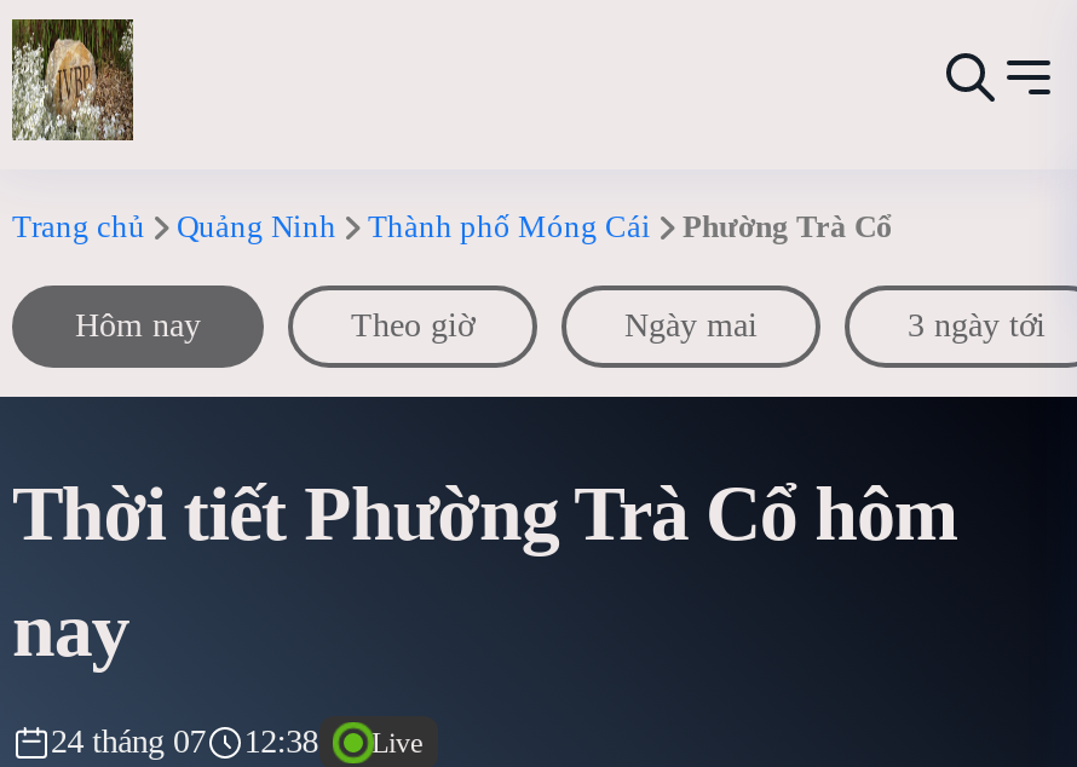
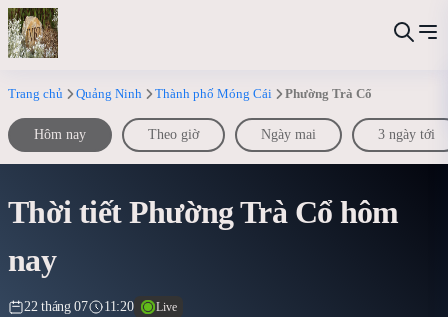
[51,723,205,760] 24 tháng 07 -> [24,299,88,314] 22 tháng 07
[244,723,318,760] 12:38 -> [104,299,133,314] 11:20

